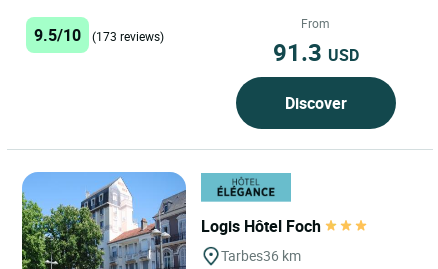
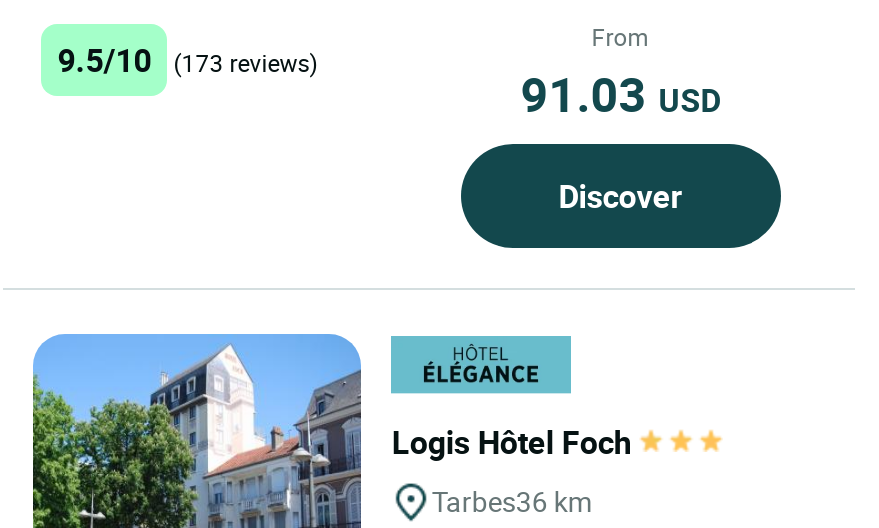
[273,36,359,68] 91.3 USD -> [520,62,720,126] 91.03 USD

